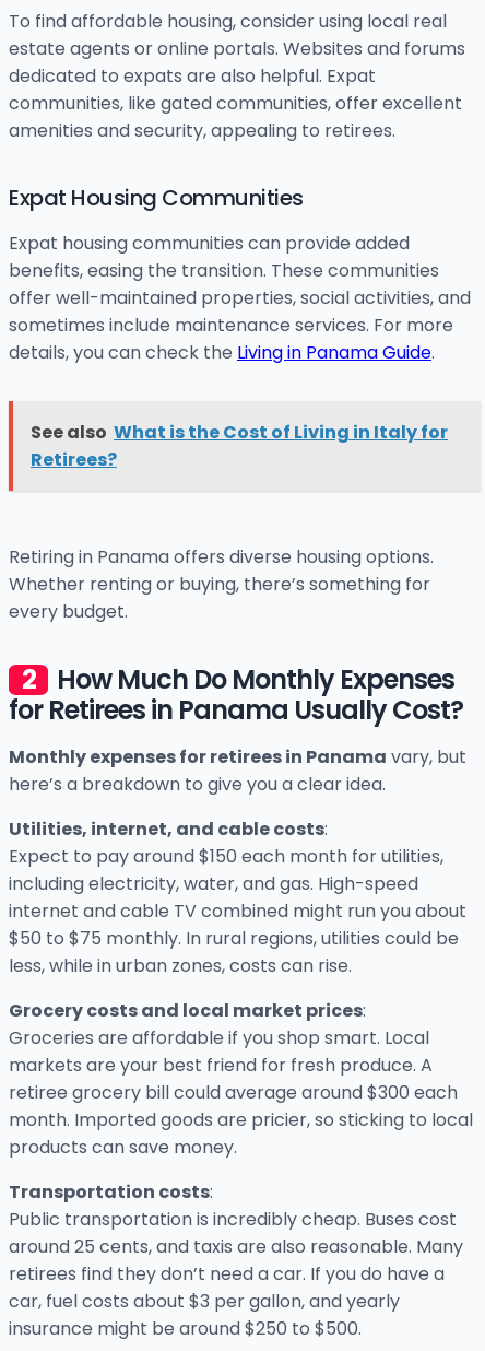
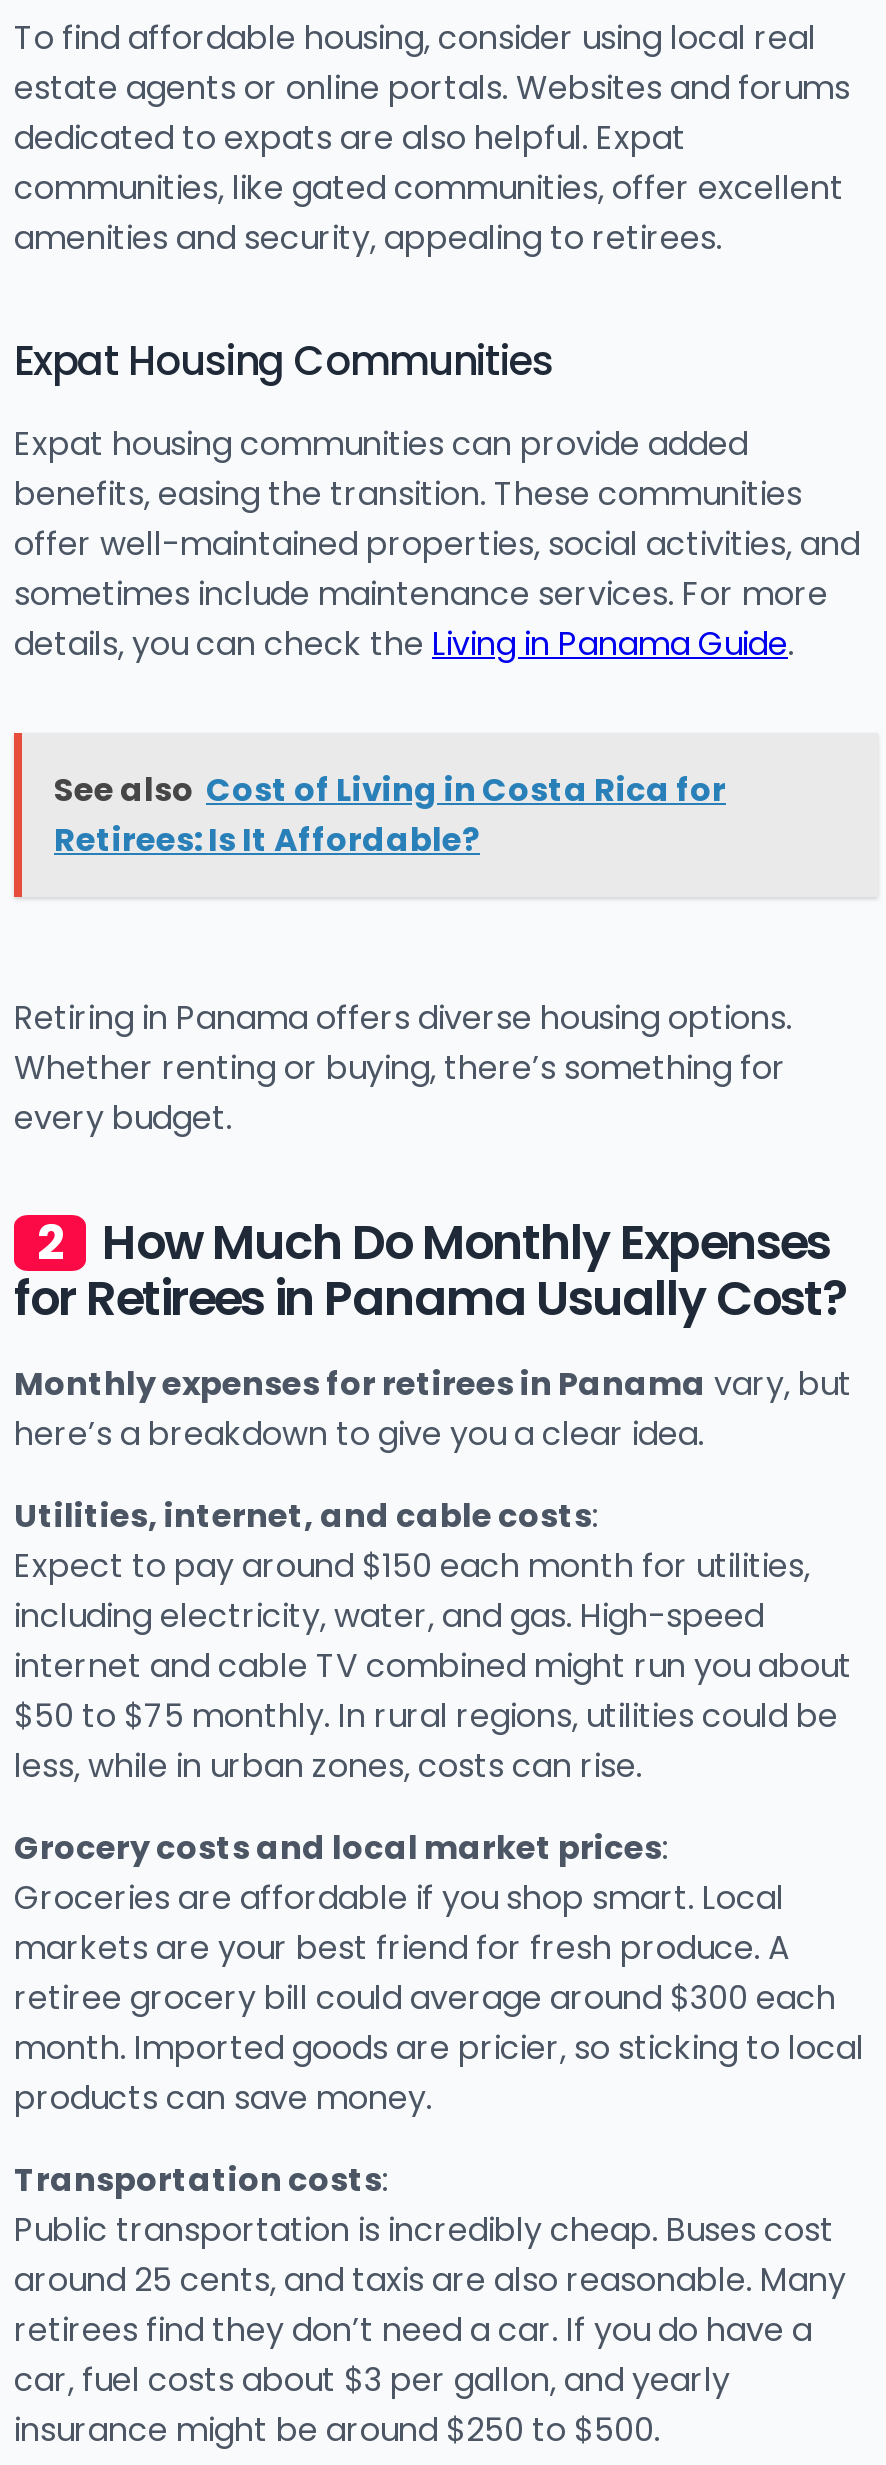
[31,420,448,473] See also What is the Cost of Living in Italy for | Retirees? -> [54,768,726,864] See also Cost of Living in Costa Rica for | Retirees: Is It Affordable?

